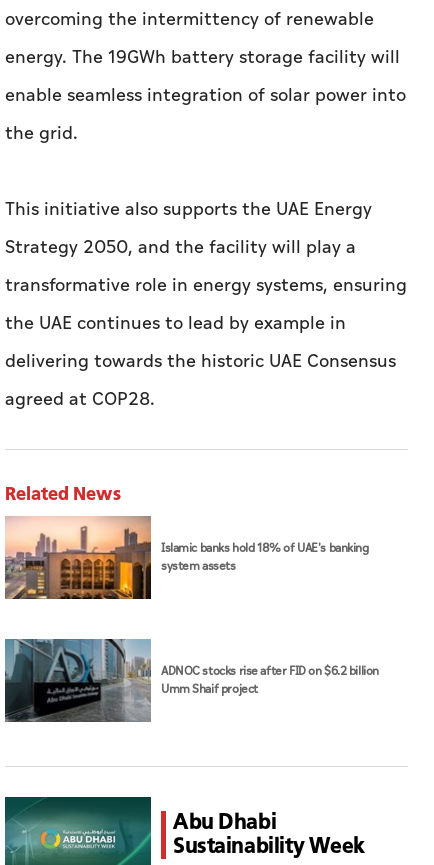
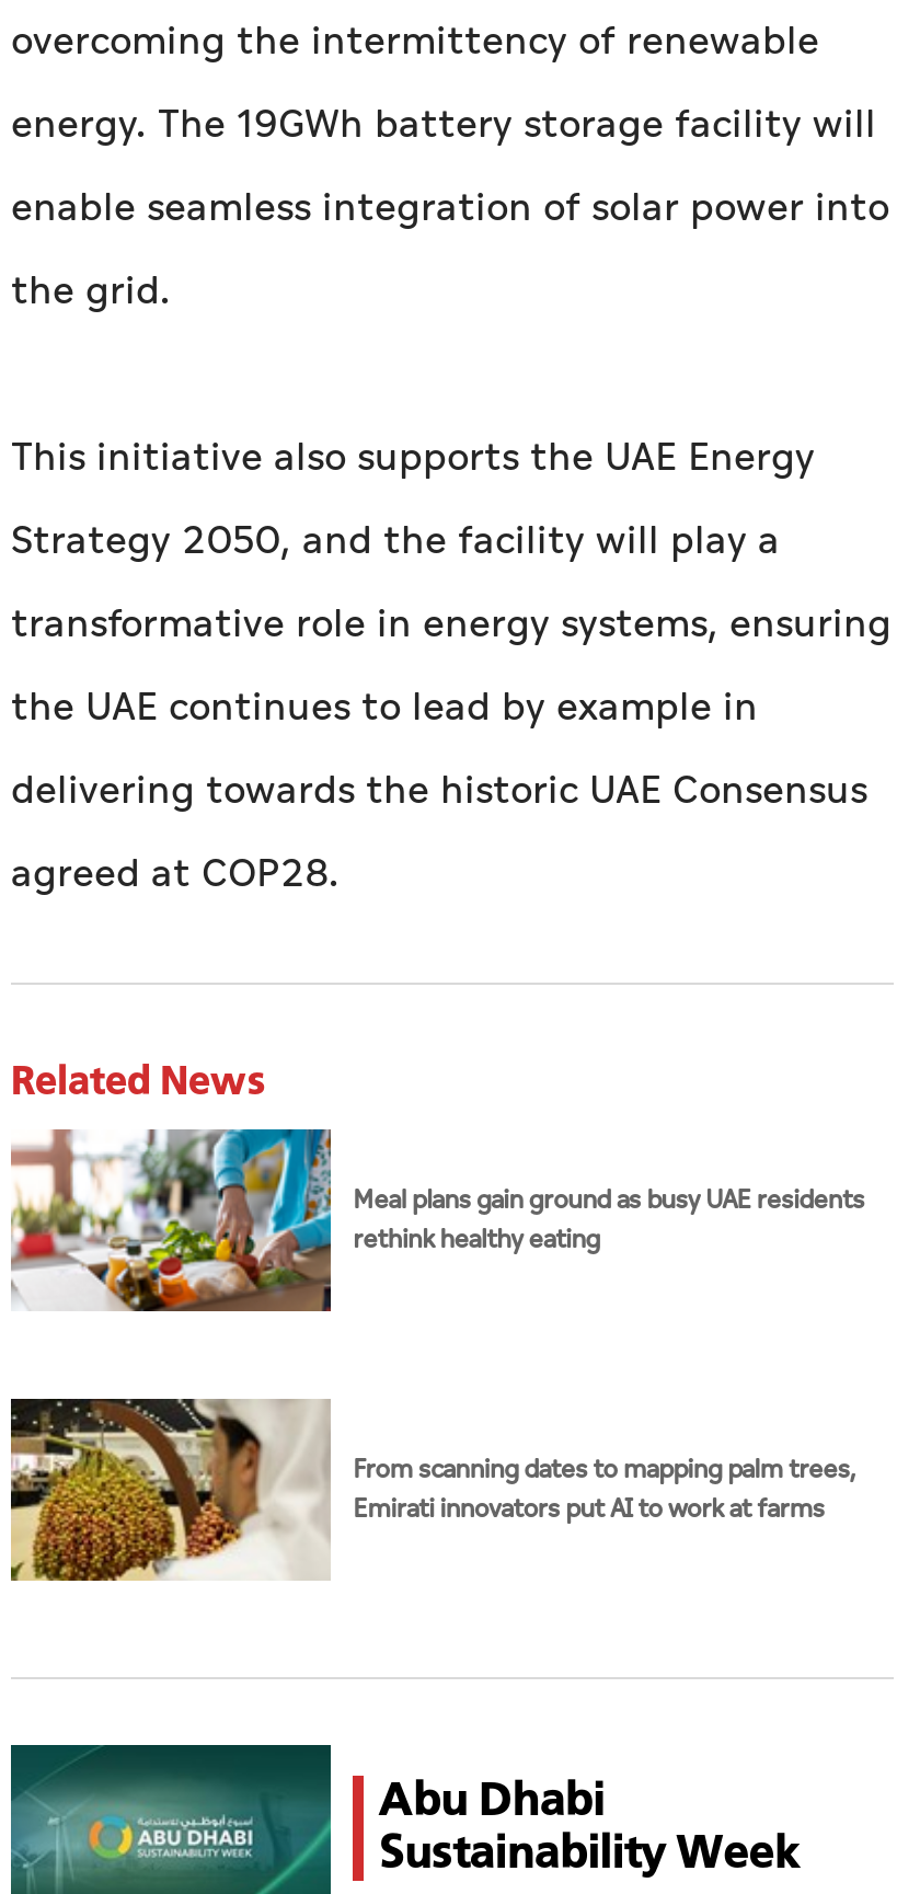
[4,515,369,600] [image] | Islamic banks hold 18% of UAE's banking | system assets -> [11,1127,864,1313] [image] | Meal plans gain ground as busy UAE residents | rethink healthy eating
[4,638,379,723] [image] | ADNOC stocks rise after FID on $6.2 billion | Umm Shaif project -> [9,1397,855,1583] [image] | From scanning dates to mapping palm trees, | Emirati innovators put AI to work at farms

